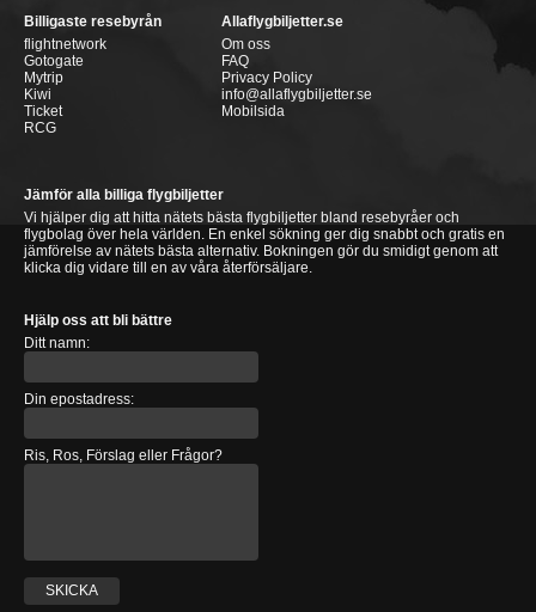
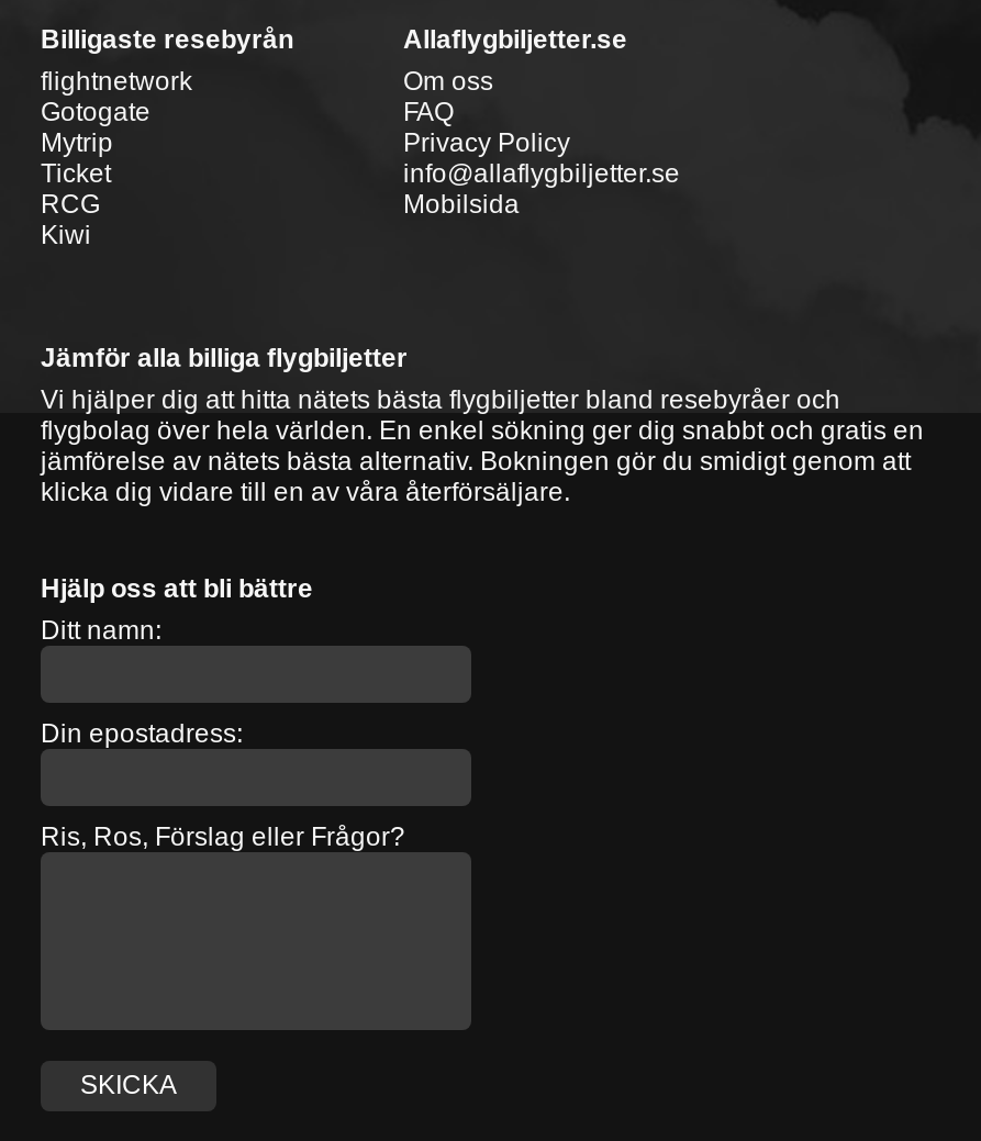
moved [24,86,51,103] -> [41,220,91,250]: Kiwi

